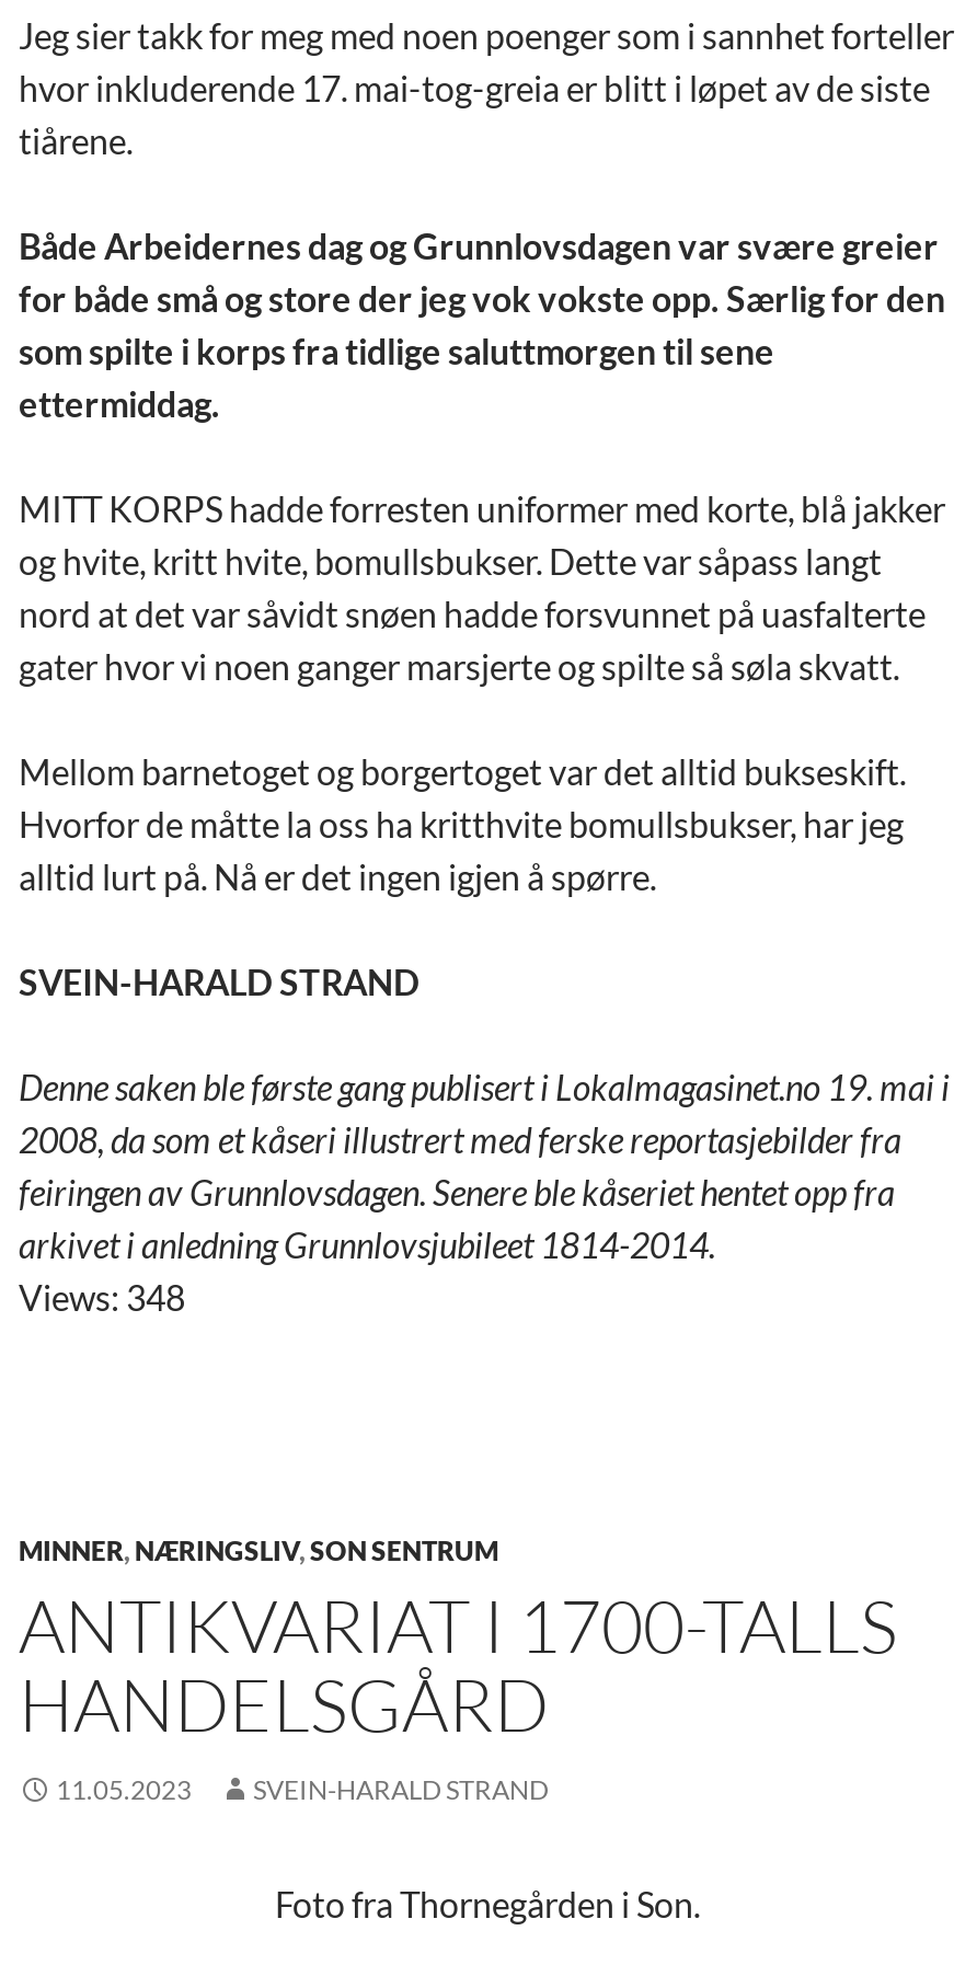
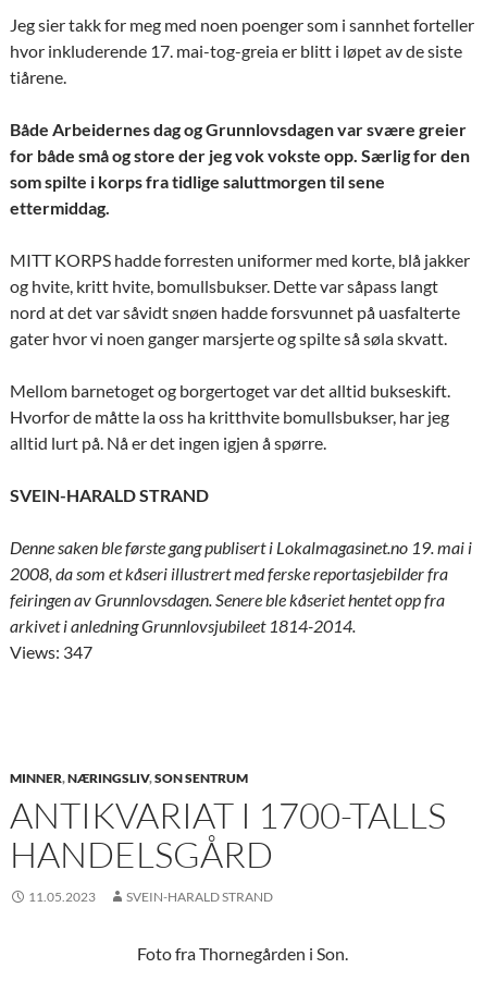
[19,1276,185,1318] Views: 348 -> [10,641,92,662] Views: 347

